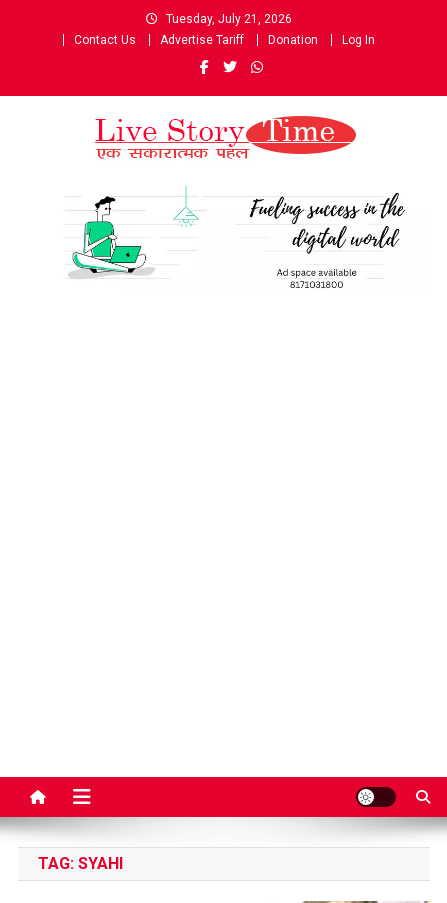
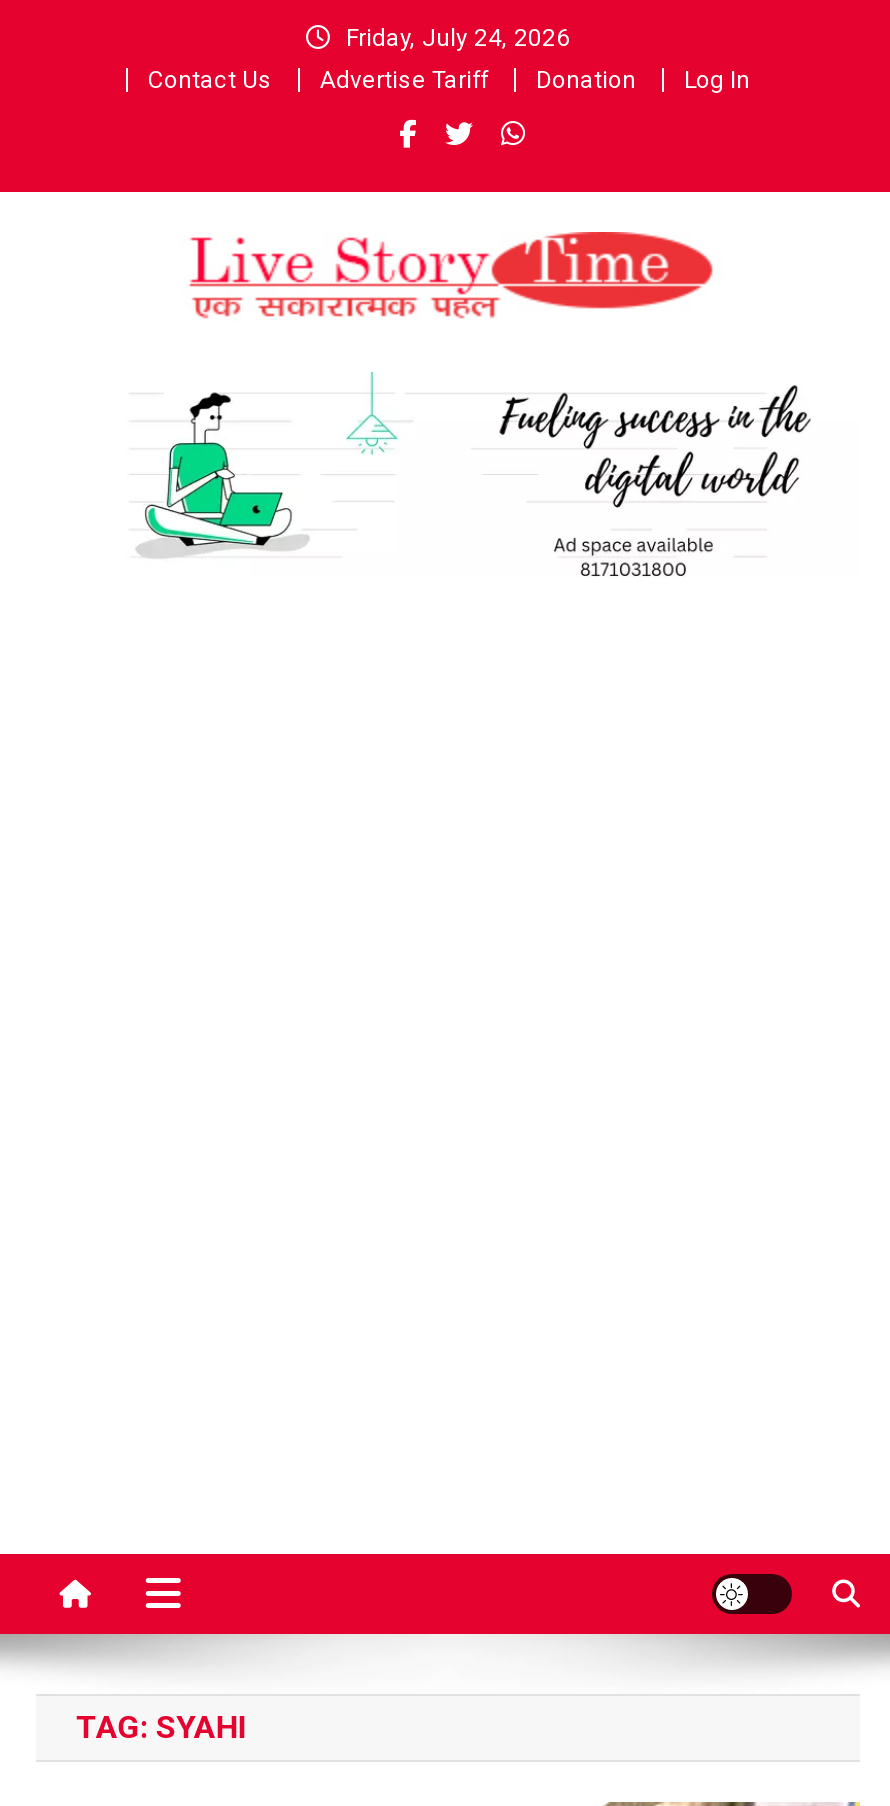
[166,12,292,26] Tuesday, July 21, 2026 -> [346,24,570,52] Friday, July 24, 2026

